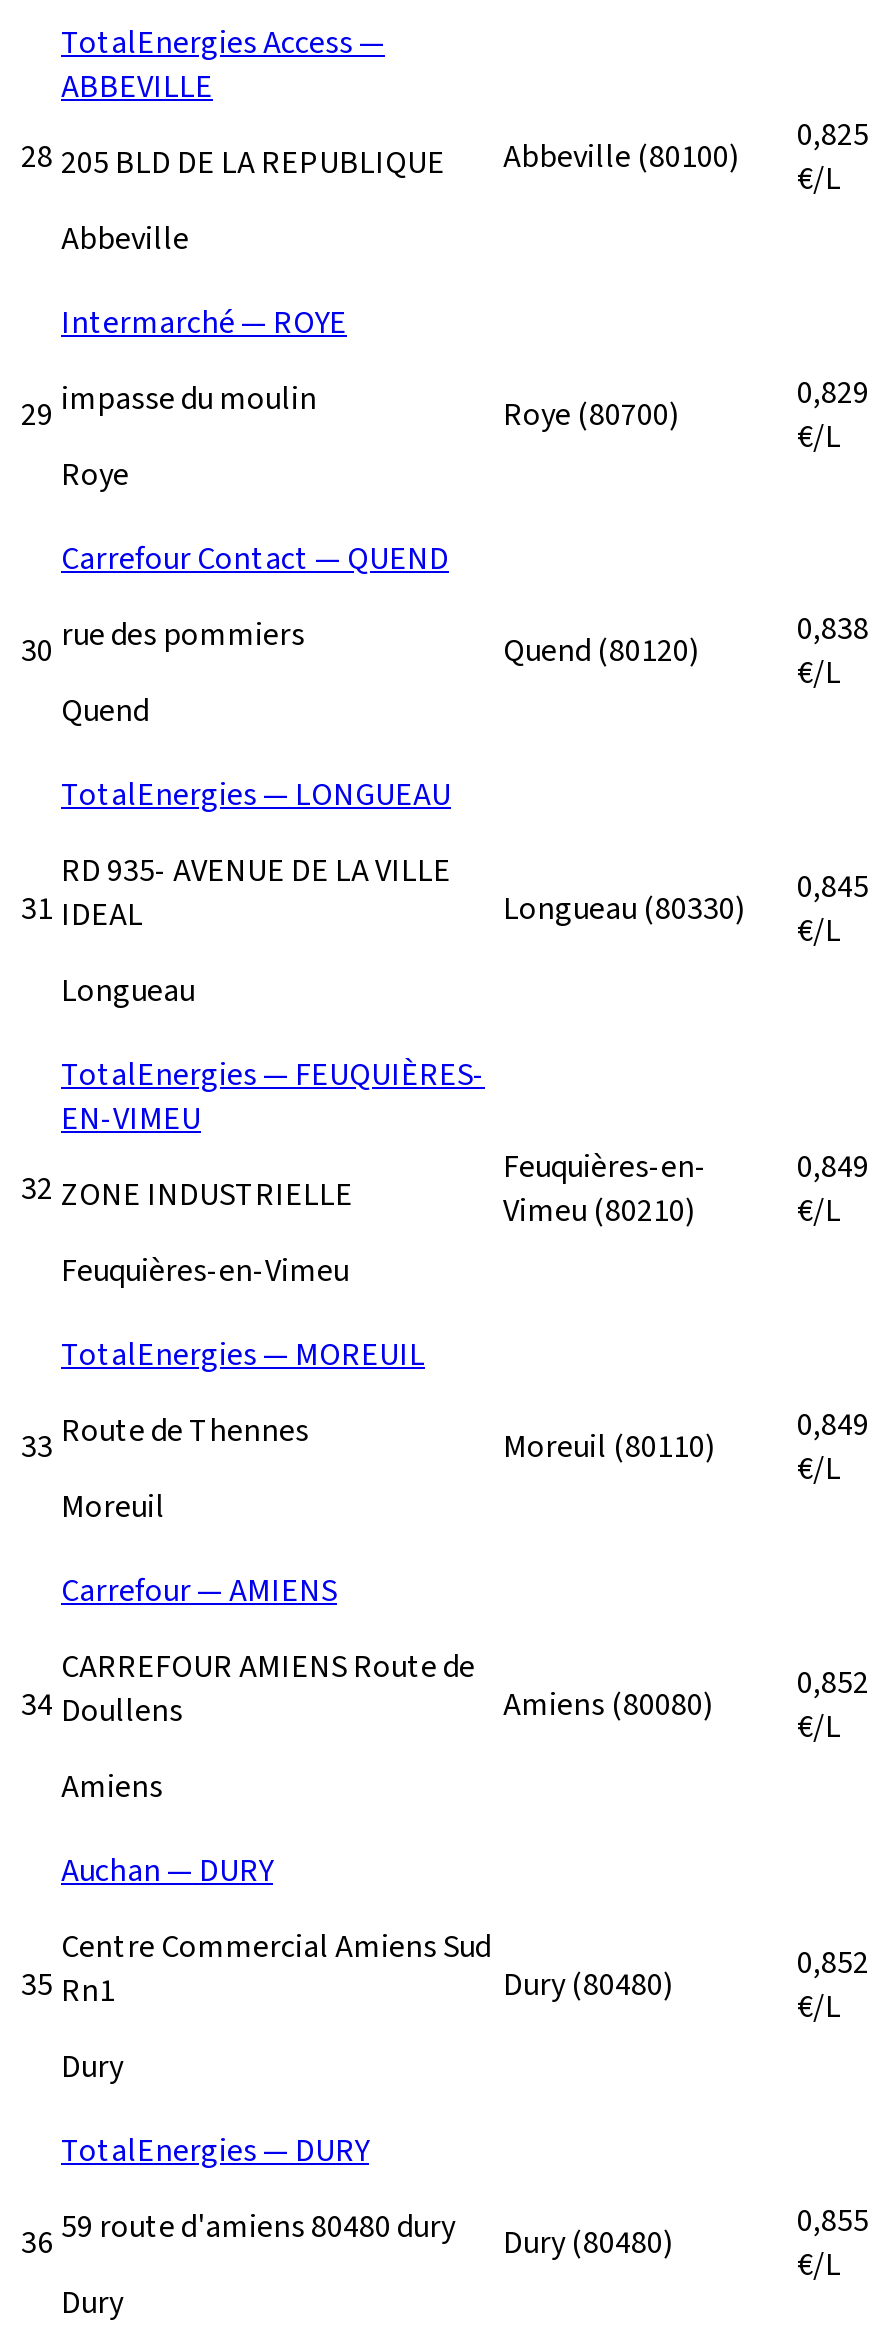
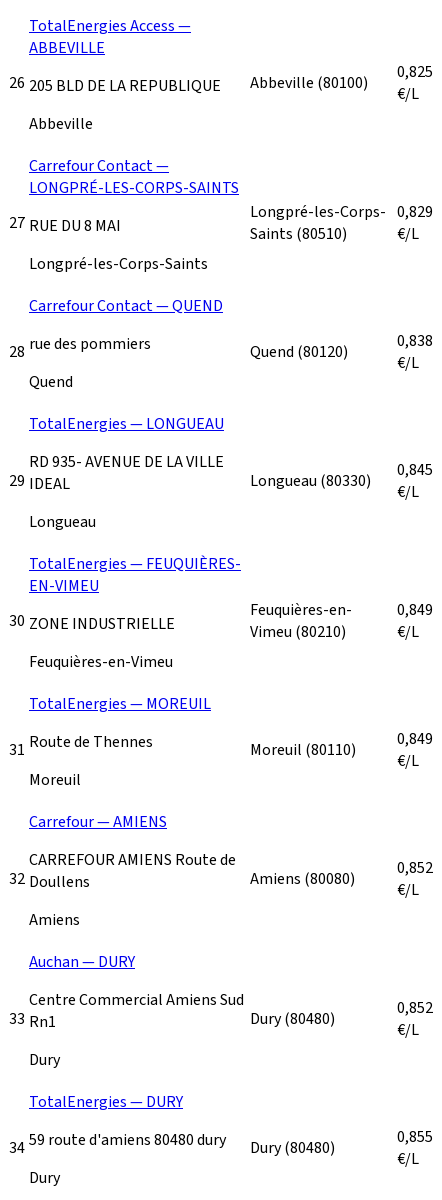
[21,113,869,201] 28 205 BLD DE LA REPUBLIQUE Abbeville (80100) 0,825 €/L -> [9,61,433,105] 26 205 BLD DE LA REPUBLIQUE Abbeville (80100) 0,825 €/L
[61,301,347,345] Intermarché — ROYE -> [29,155,239,199] Carrefour Contact — | LONGPRÉ-LES-CORPS-SAINTS
[61,377,317,421] impasse du moulin -> [29,215,121,237] RUE DU 8 MAI
[21,393,53,437] 29 -> [9,212,25,234] 27
[503,393,679,437] Roye (80700) -> [250,201,386,245] Longpré-les-Corps- | Saints (80510)
[61,453,129,497] Roye -> [29,253,208,275] Longpré-les-Corps-Saints
[21,613,305,673] 30 rue des pommiers -> [9,333,151,363] 28 rue des pommiers
[21,887,143,937] 31 IDEAL -> [9,470,70,495] 29 IDEAL
[21,1167,353,1217] 32 ZONE INDUSTRIELLE -> [9,610,175,635] 30 ZONE INDUSTRIELLE
[21,1409,309,1469] 33 Route de Thennes -> [9,731,153,761] 31 Route de Thennes
[21,1683,183,1733] 34 Doullens -> [9,868,90,893] 32 Doullens
[21,1963,115,2013] 35 Rn1 -> [9,1008,56,1033] 33 Rn1
[21,2205,673,2265] 36 59 route d'amiens 80480 dury Dury (80480) -> [9,1129,335,1159] 34 59 route d'amiens 80480 dury Dury (80480)

